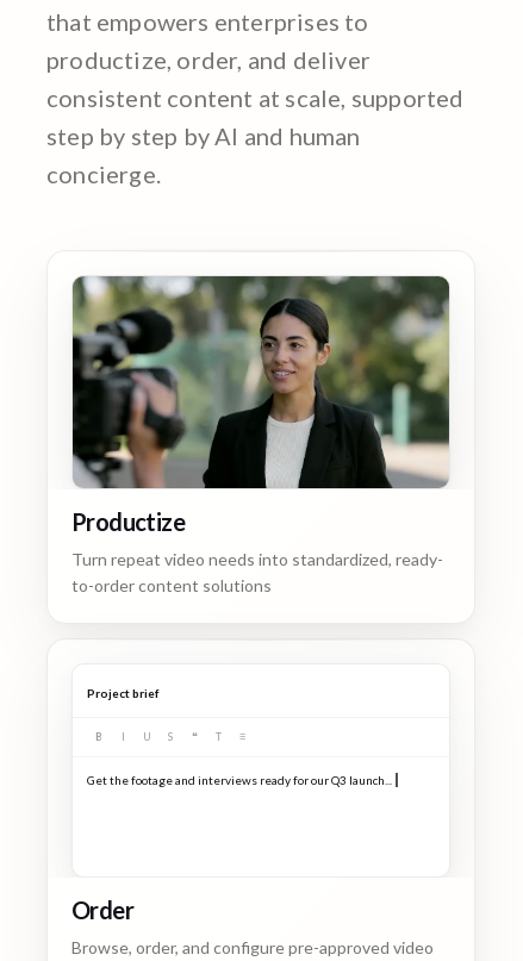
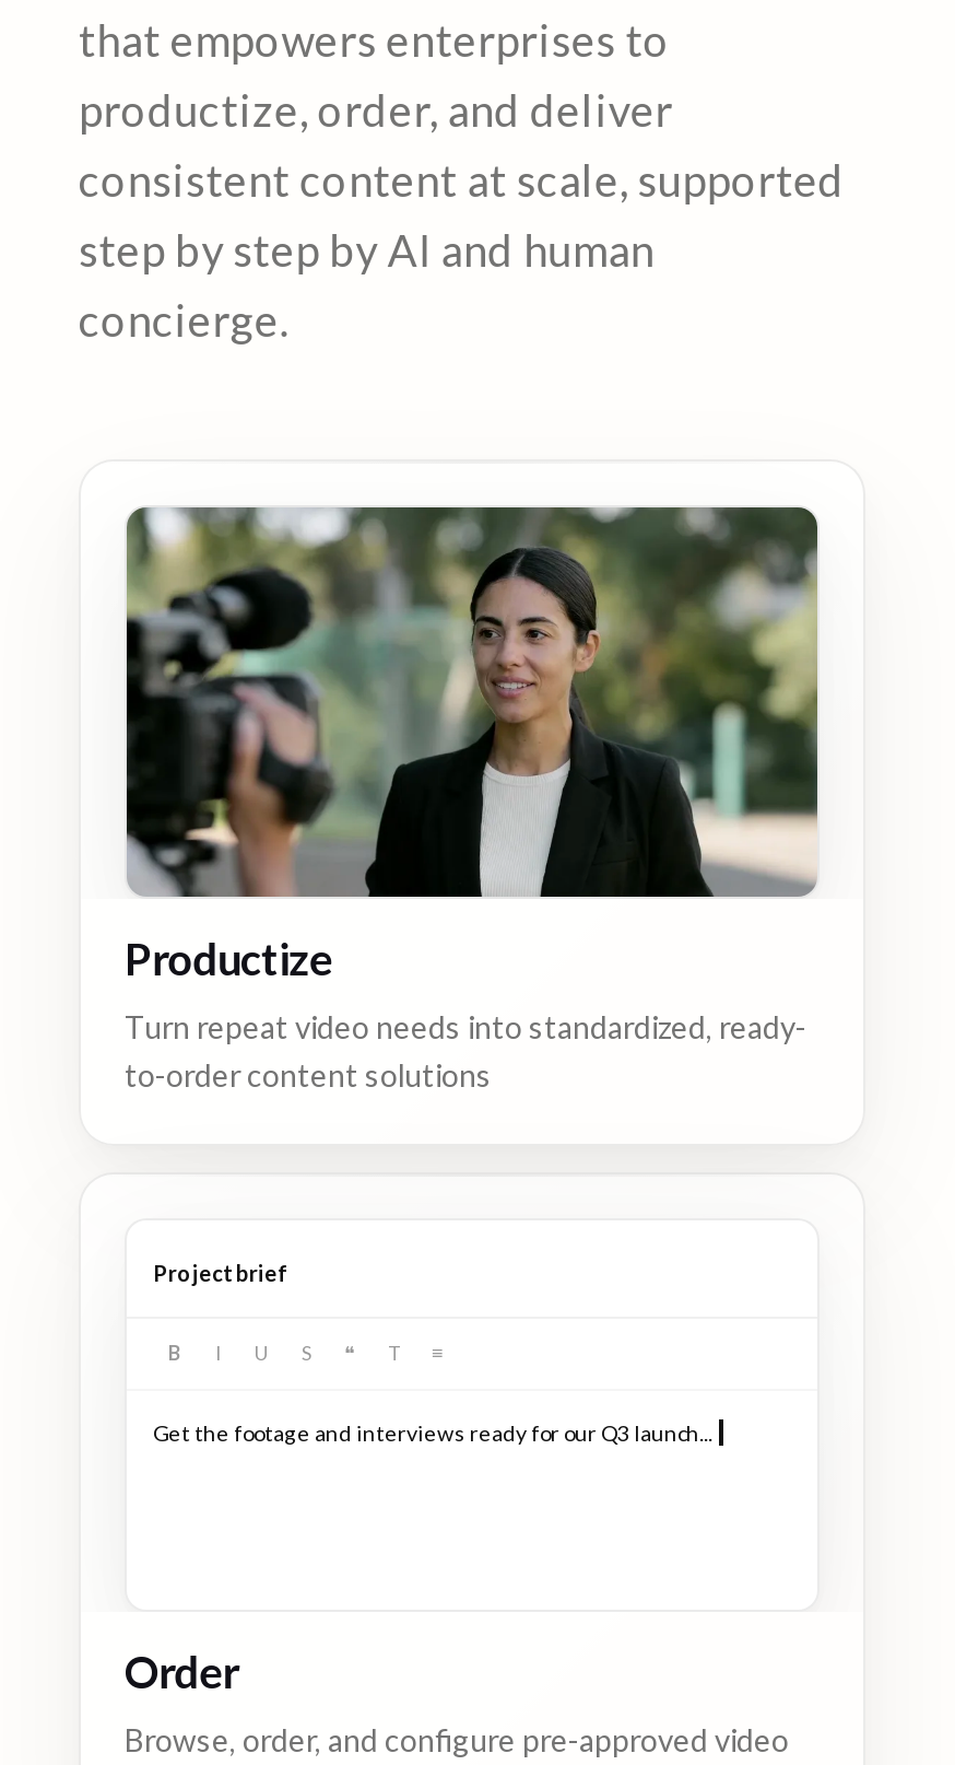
[87,772,392,787] Get the footage and interviews ready for our Q3 launch... -> [153,1419,181,1445] Ge

